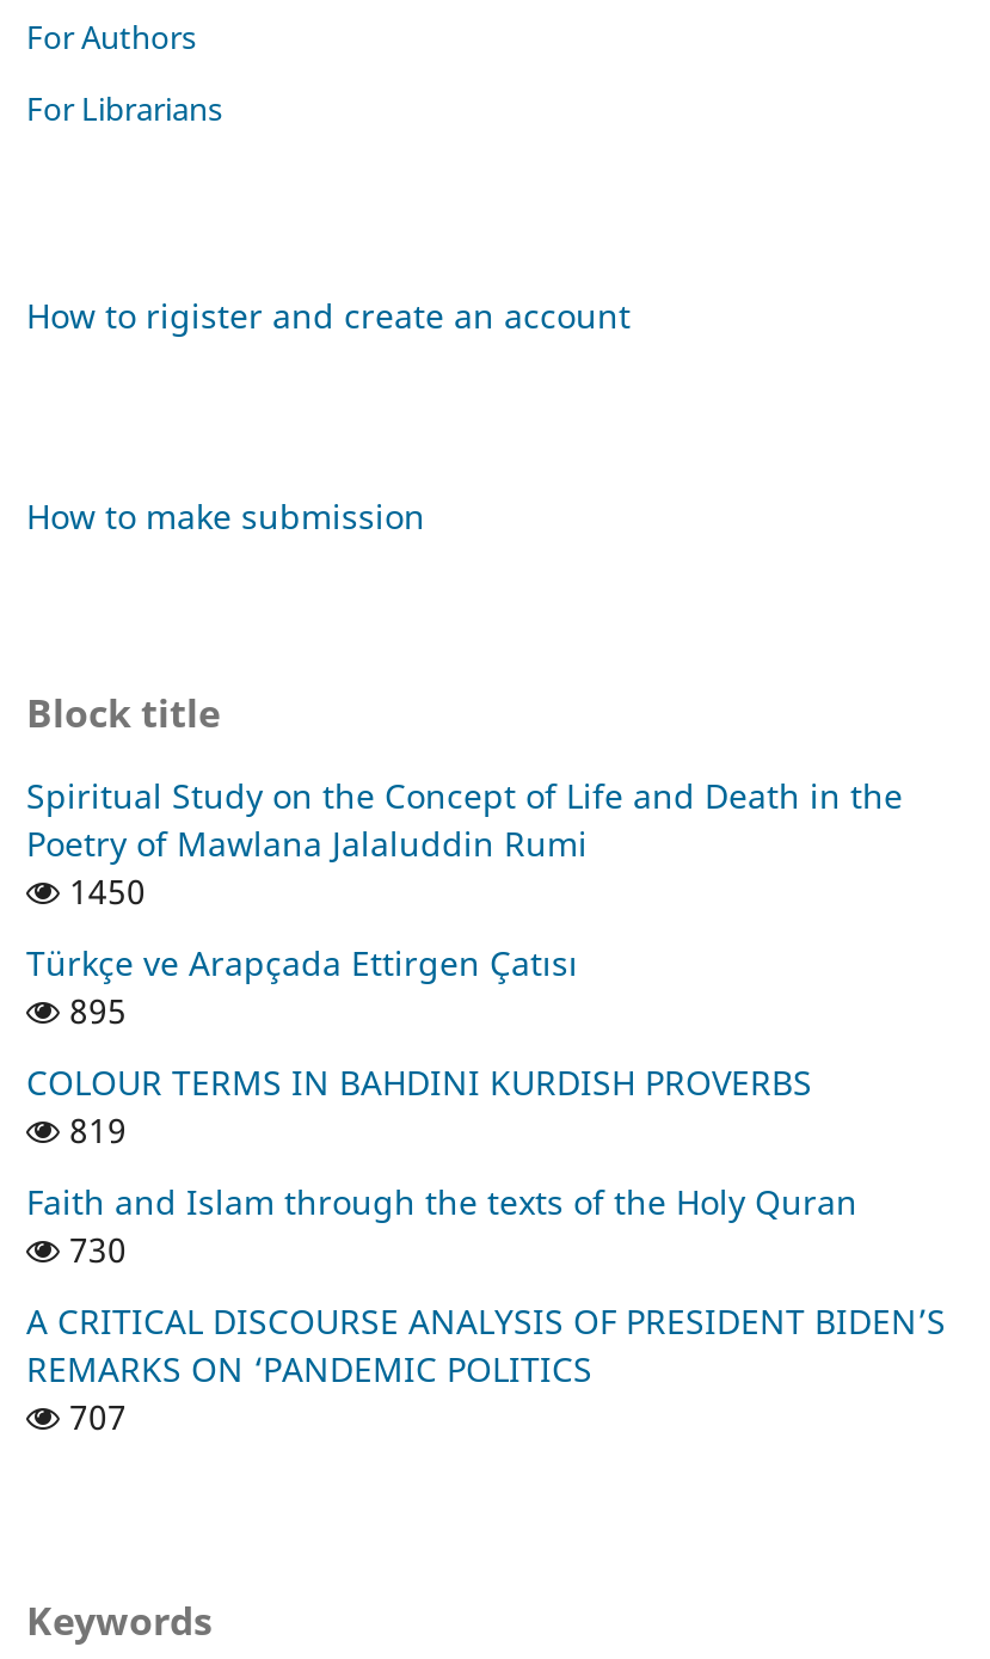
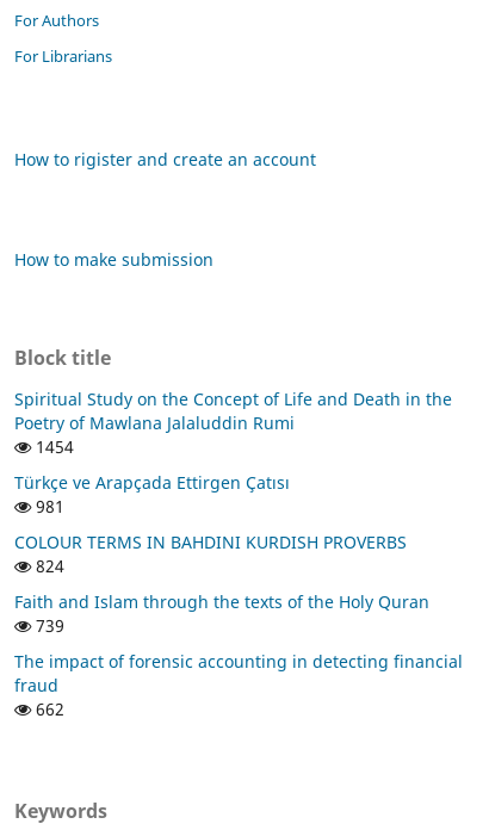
[60,869,146,914] 1450 -> [31,436,74,458] 1454
[60,988,127,1034] 895 -> [31,495,64,518] 981
[60,1108,127,1153] 819 -> [31,555,64,577] 824
[60,1227,127,1272] 730 -> [31,614,64,637] 739
[26,1299,946,1439] A CRITICAL DISCOURSE ANALYSIS OF PRESIDENT BIDEN’S | REMARKS ON ‘PANDEMIC POLITICS | 707 -> [14,650,463,720] The impact of forensic accounting in detecting financial | fraud | 662

